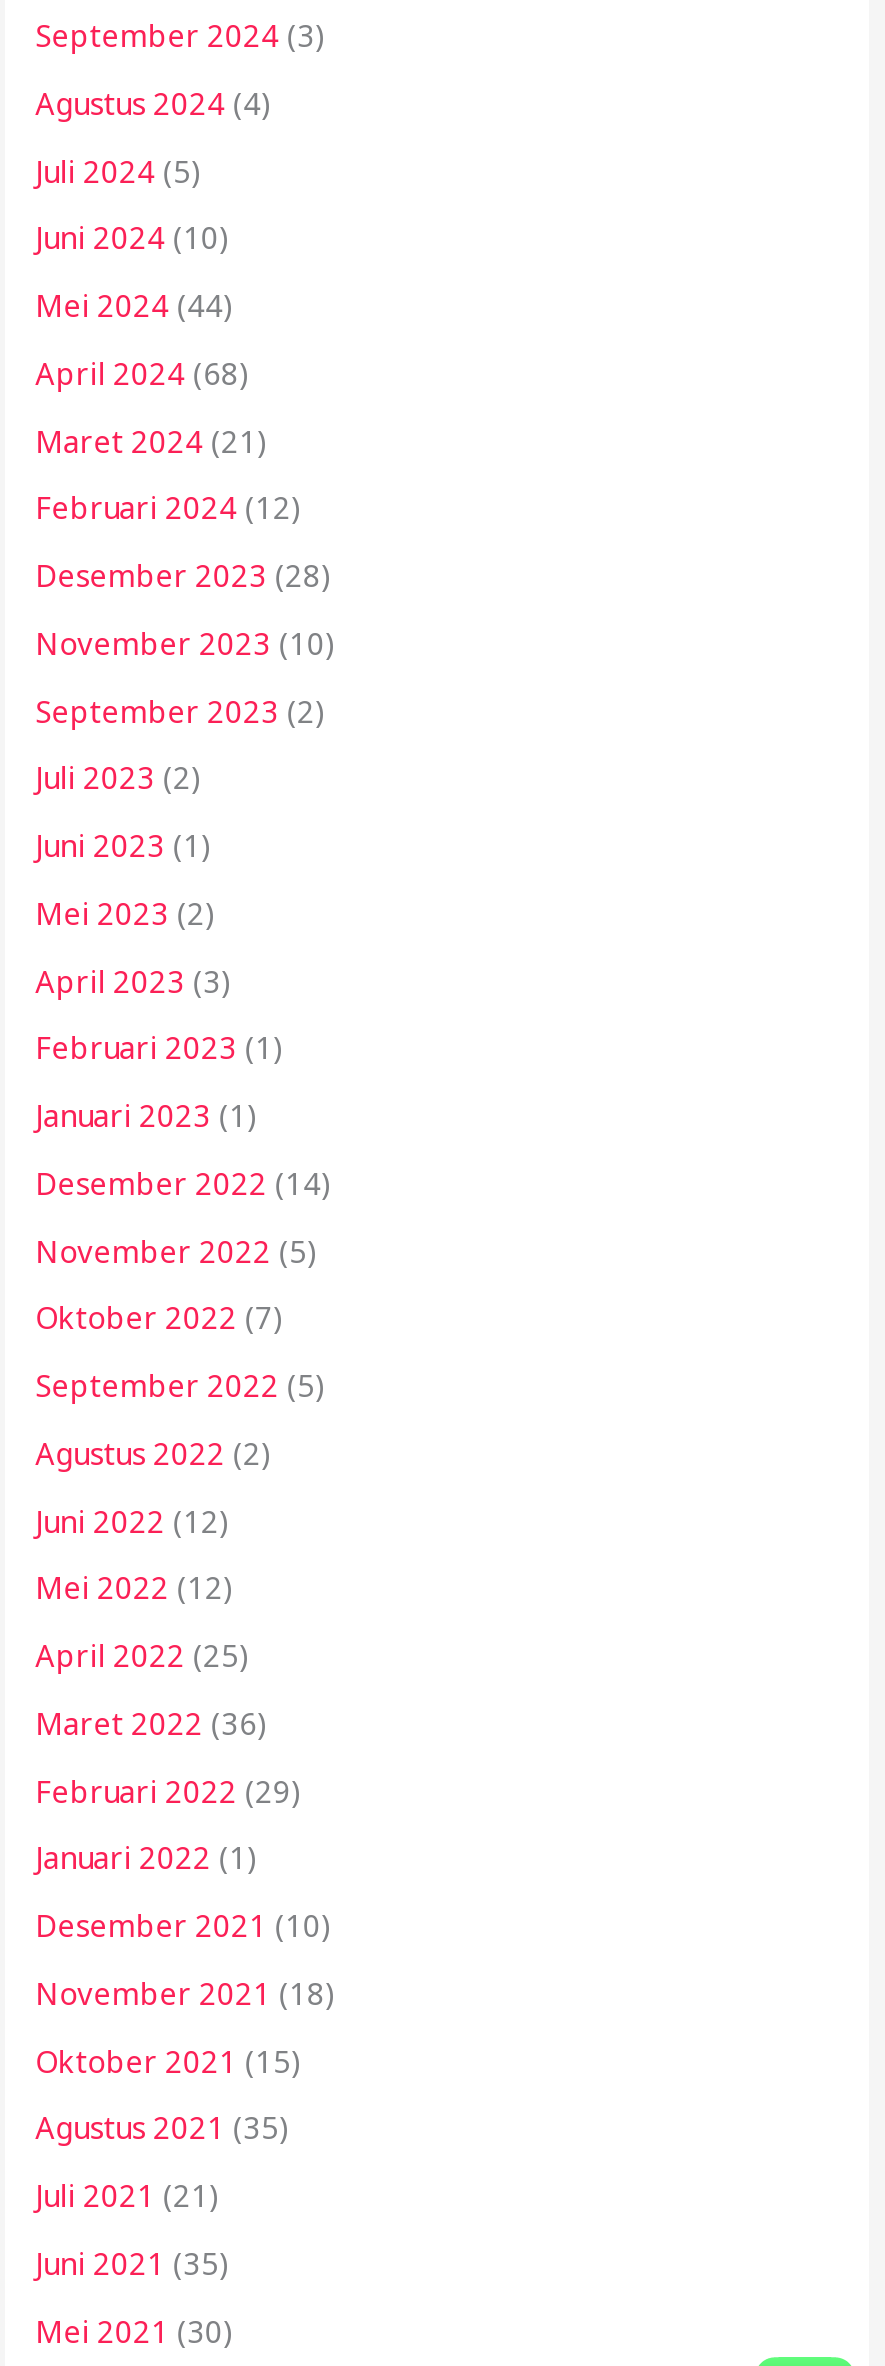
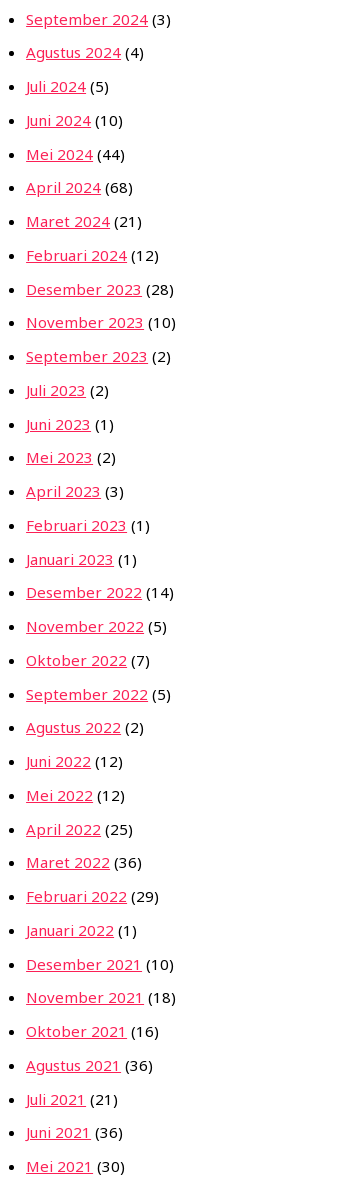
[35,2040,301,2080] Oktober 2021 (15) -> [26,1021,159,1041] Oktober 2021 (16)
[35,2108,289,2148] Agustus 2021 (35) -> [26,1055,153,1075] Agustus 2021 (36)
[35,2243,229,2283] Juni 2021 (35) -> [26,1122,123,1142] Juni 2021 (36)

